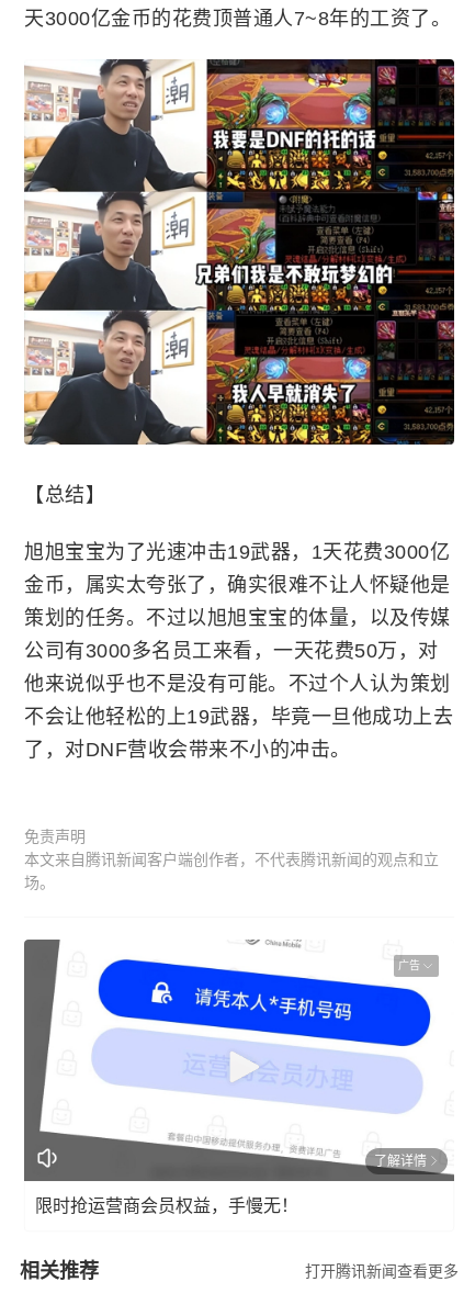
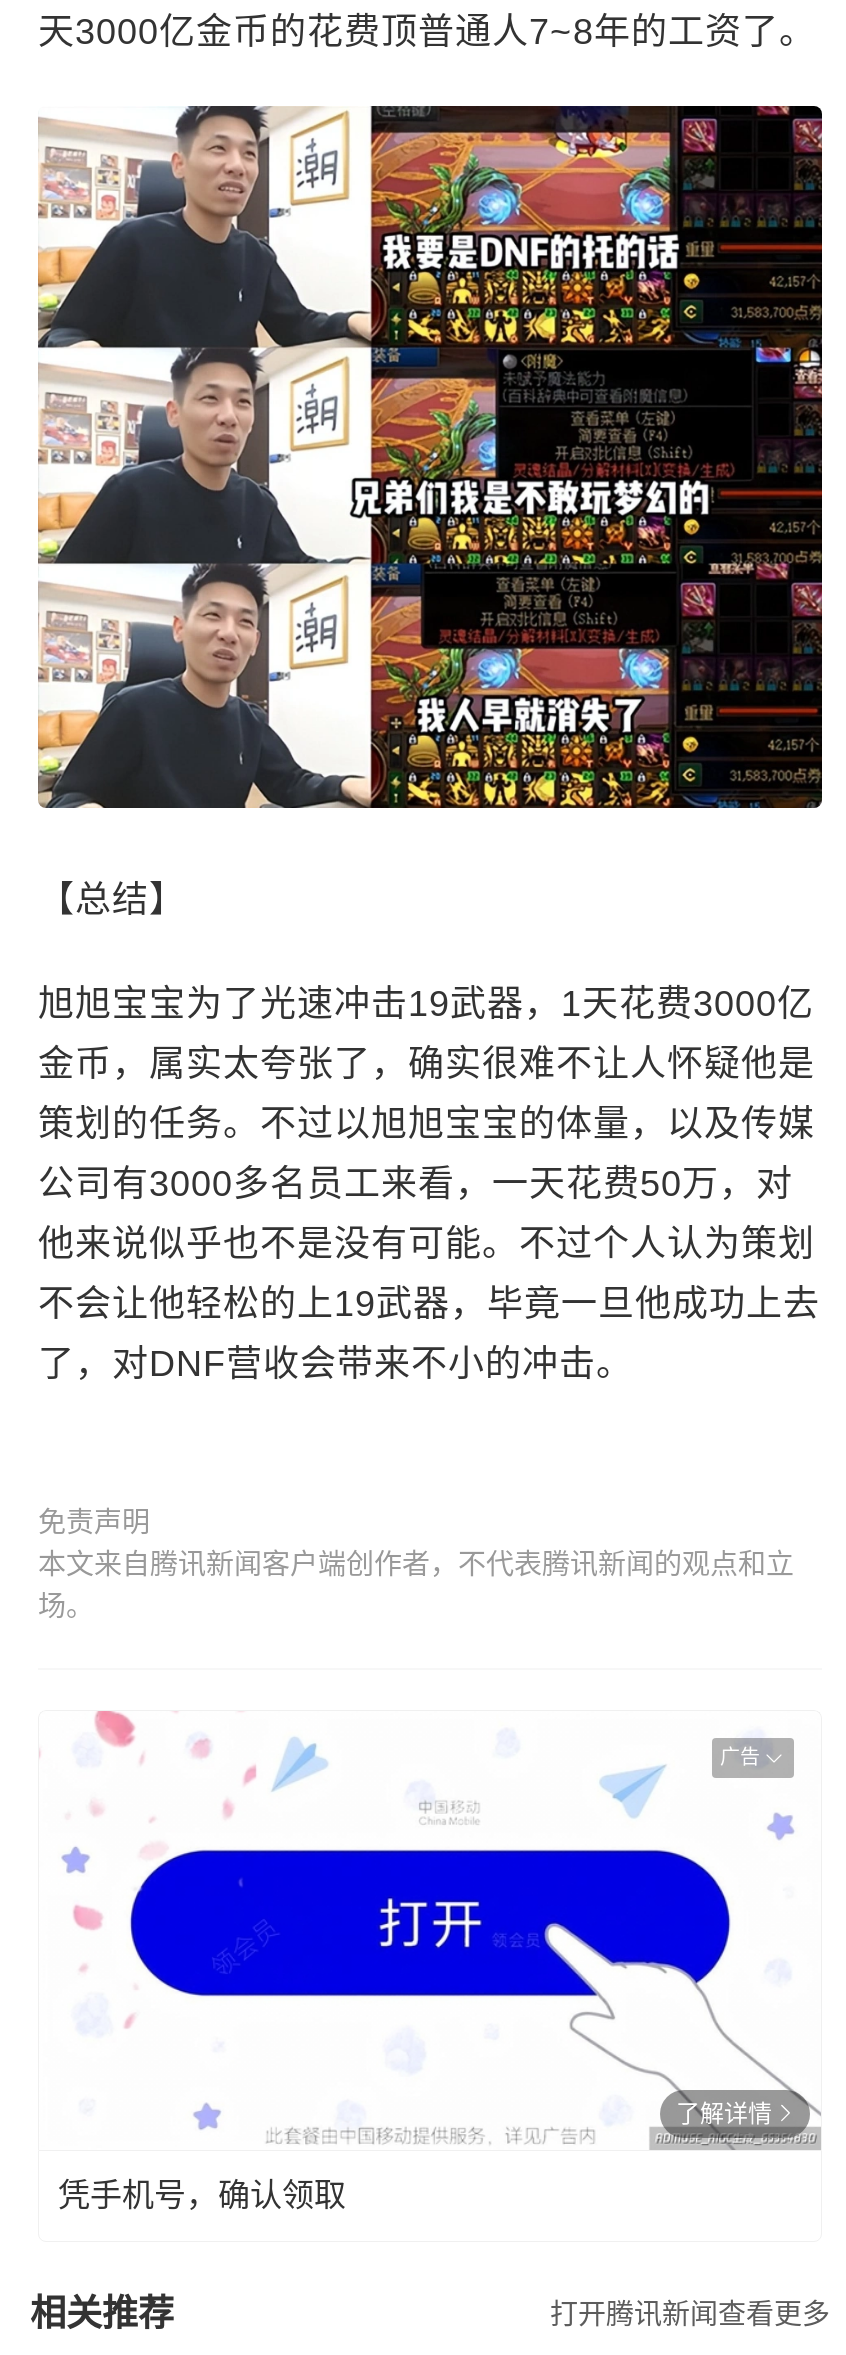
[23,938,454,1215] [image] | 限时抢运营商会员权益，手慢无！ -> [38,1710,822,2212] [image] | 凭手机号，确认领取

